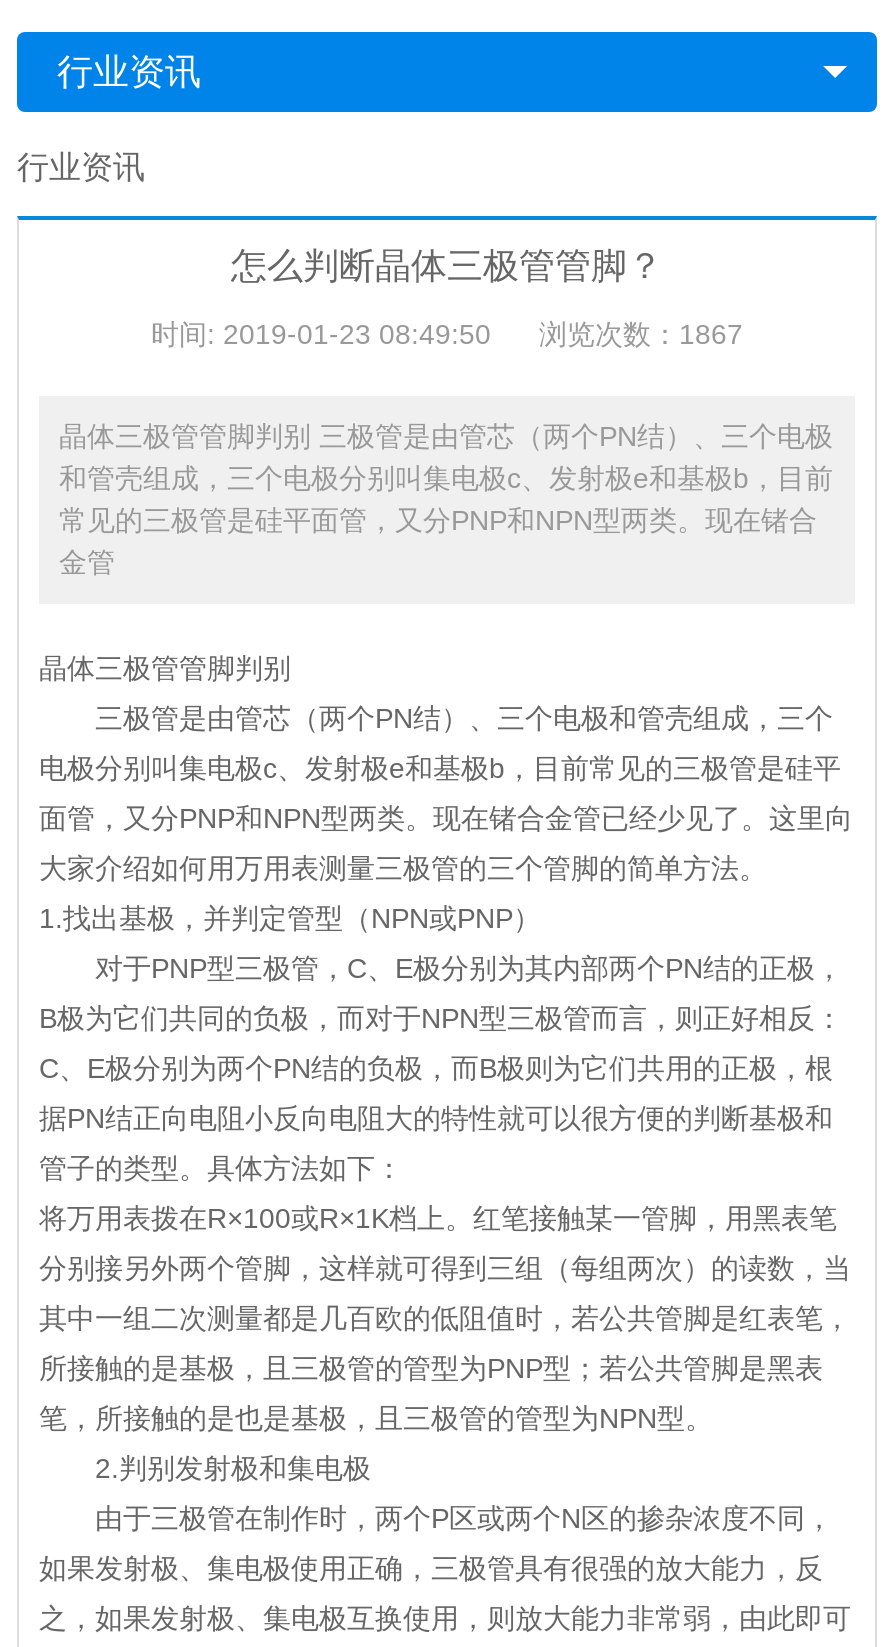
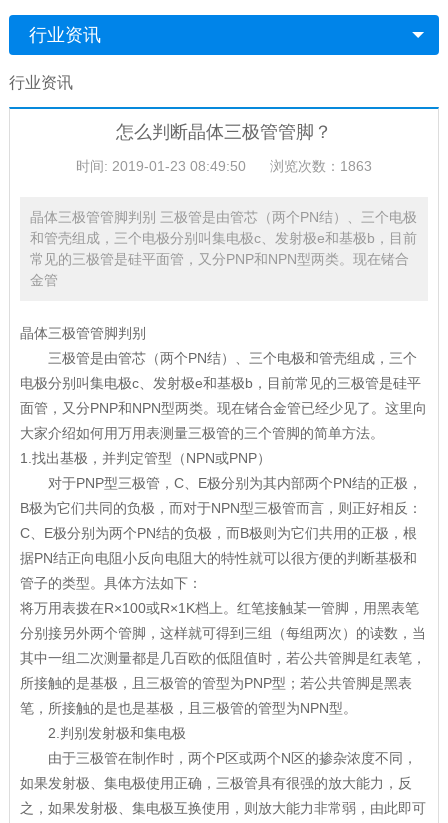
[151,319,743,351] 时间: 2019-01-23 08:49:50 浏览次数：1867 -> [76,158,372,174] 时间: 2019-01-23 08:49:50 浏览次数：1863

